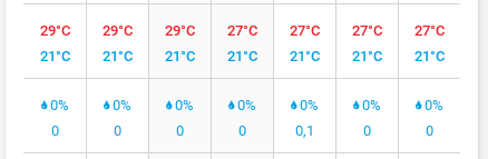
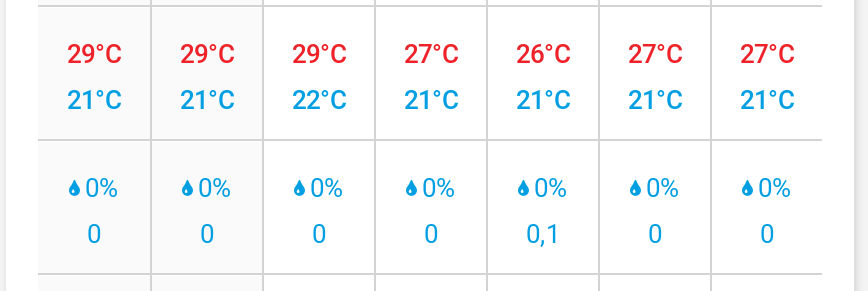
[40,23,445,39] 29°C 29°C 29°C 27°C 27°C 27°C 27°C -> [67,40,794,70] 29°C 29°C 29°C 27°C 26°C 27°C 27°C
[40,48,445,65] 21°C 21°C 21°C 21°C 21°C 21°C 21°C -> [67,86,794,116] 21°C 21°C 22°C 21°C 21°C 21°C 21°C

